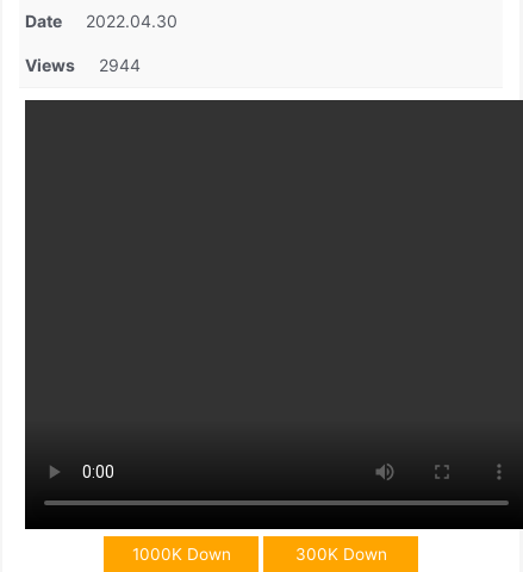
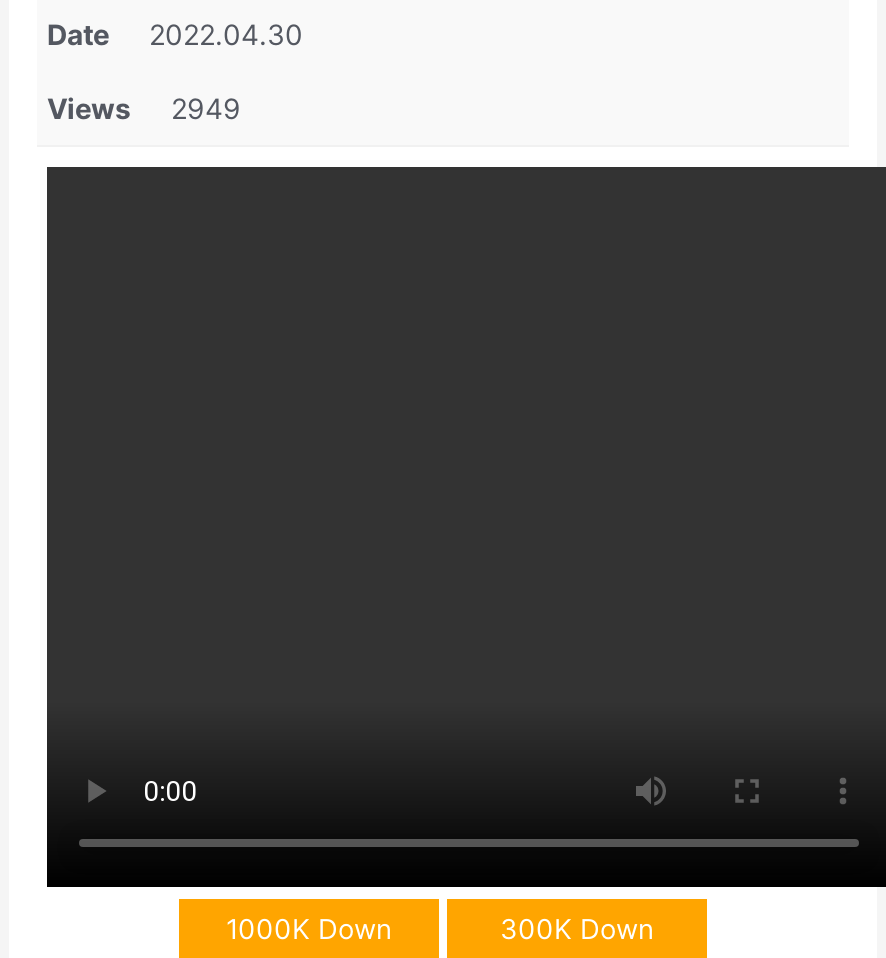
[25,55,141,75] Views 2944 -> [47,91,241,125] Views 2949

